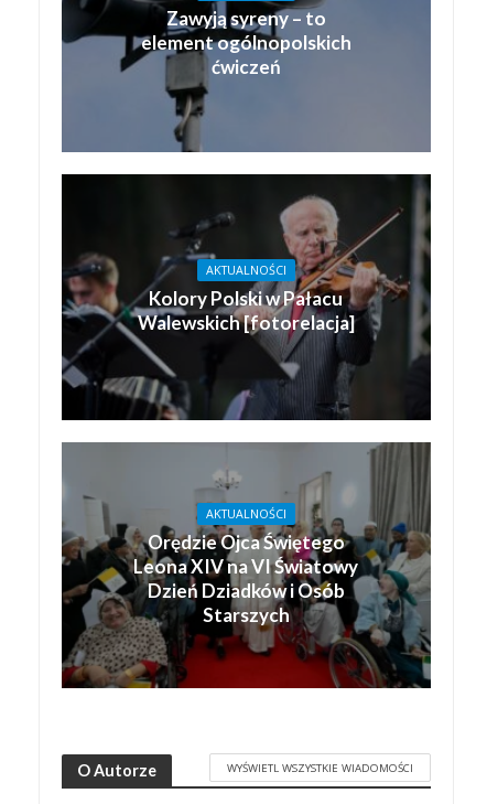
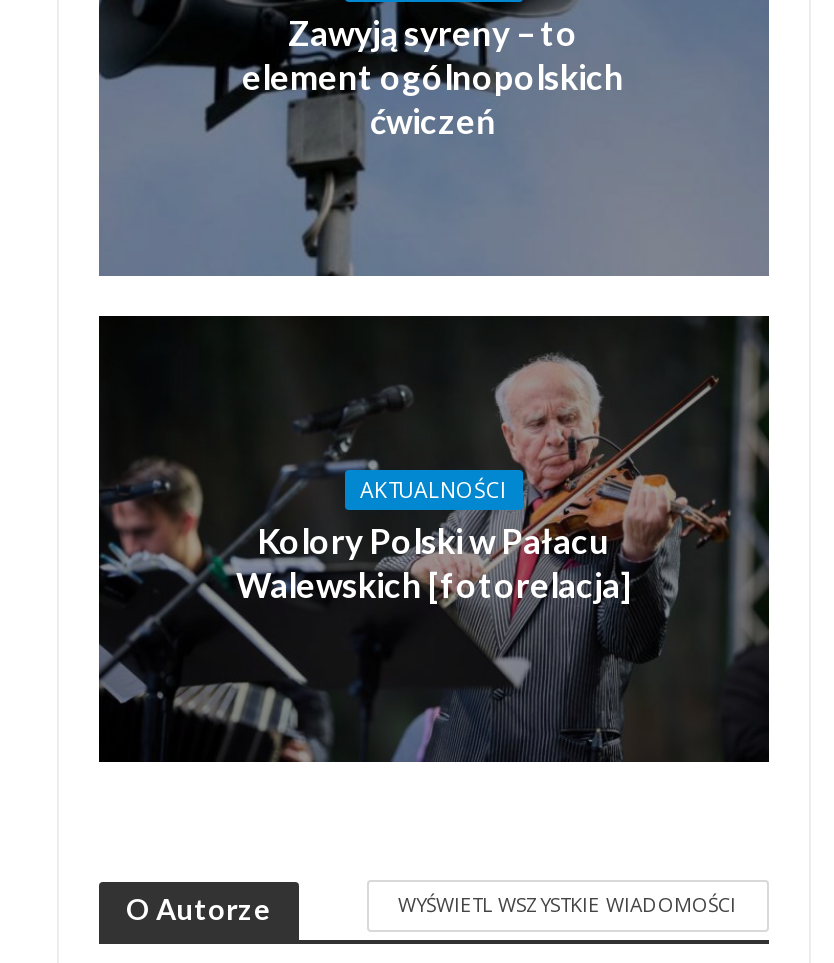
[61,442,431,689] [image] | AKTUALNOŚCI | Orędzie Ojca Świętego | Leona XIV na VI Światowy | Dzień Dziadków i Osób | Starszych -> none

